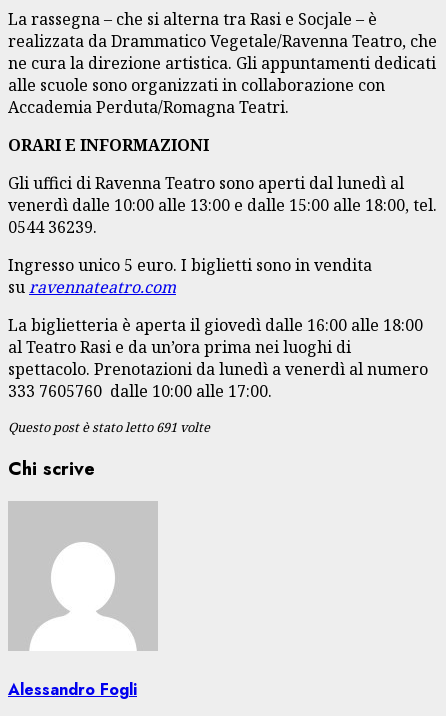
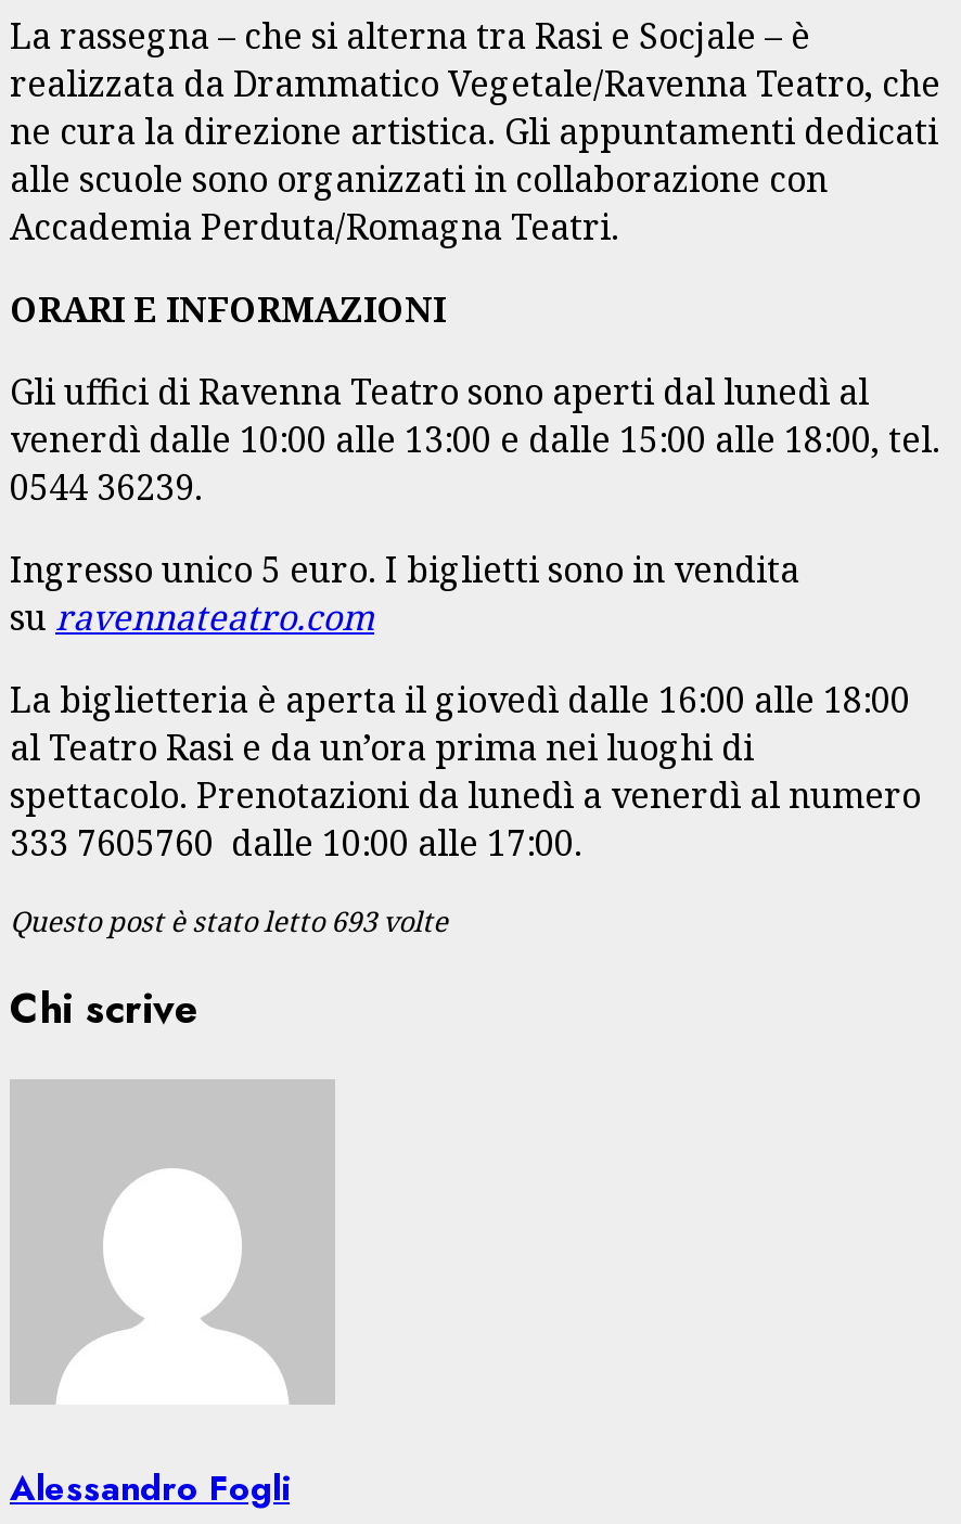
[8,418,210,436] Questo post è stato letto 691 volte -> [10,900,448,939] Questo post è stato letto 693 volte

